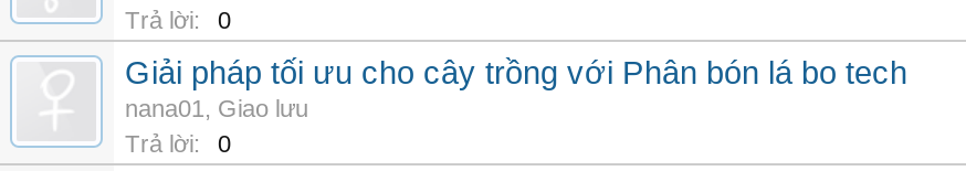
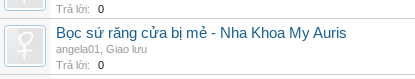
[125,55,907,121] Giải pháp tối ưu cho cây trồng với Phân bón lá bo tech | nana01, Giao lưu -> [56,25,347,55] Bọc sứ răng cửa bị mẻ - Nha Khoa My Auris | angela01, Giao lưu

